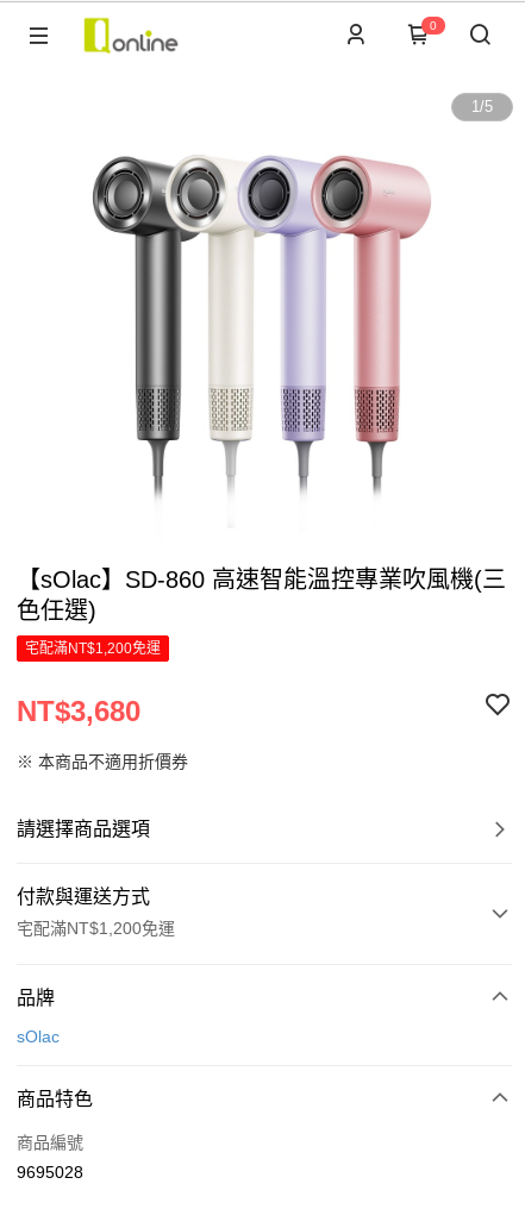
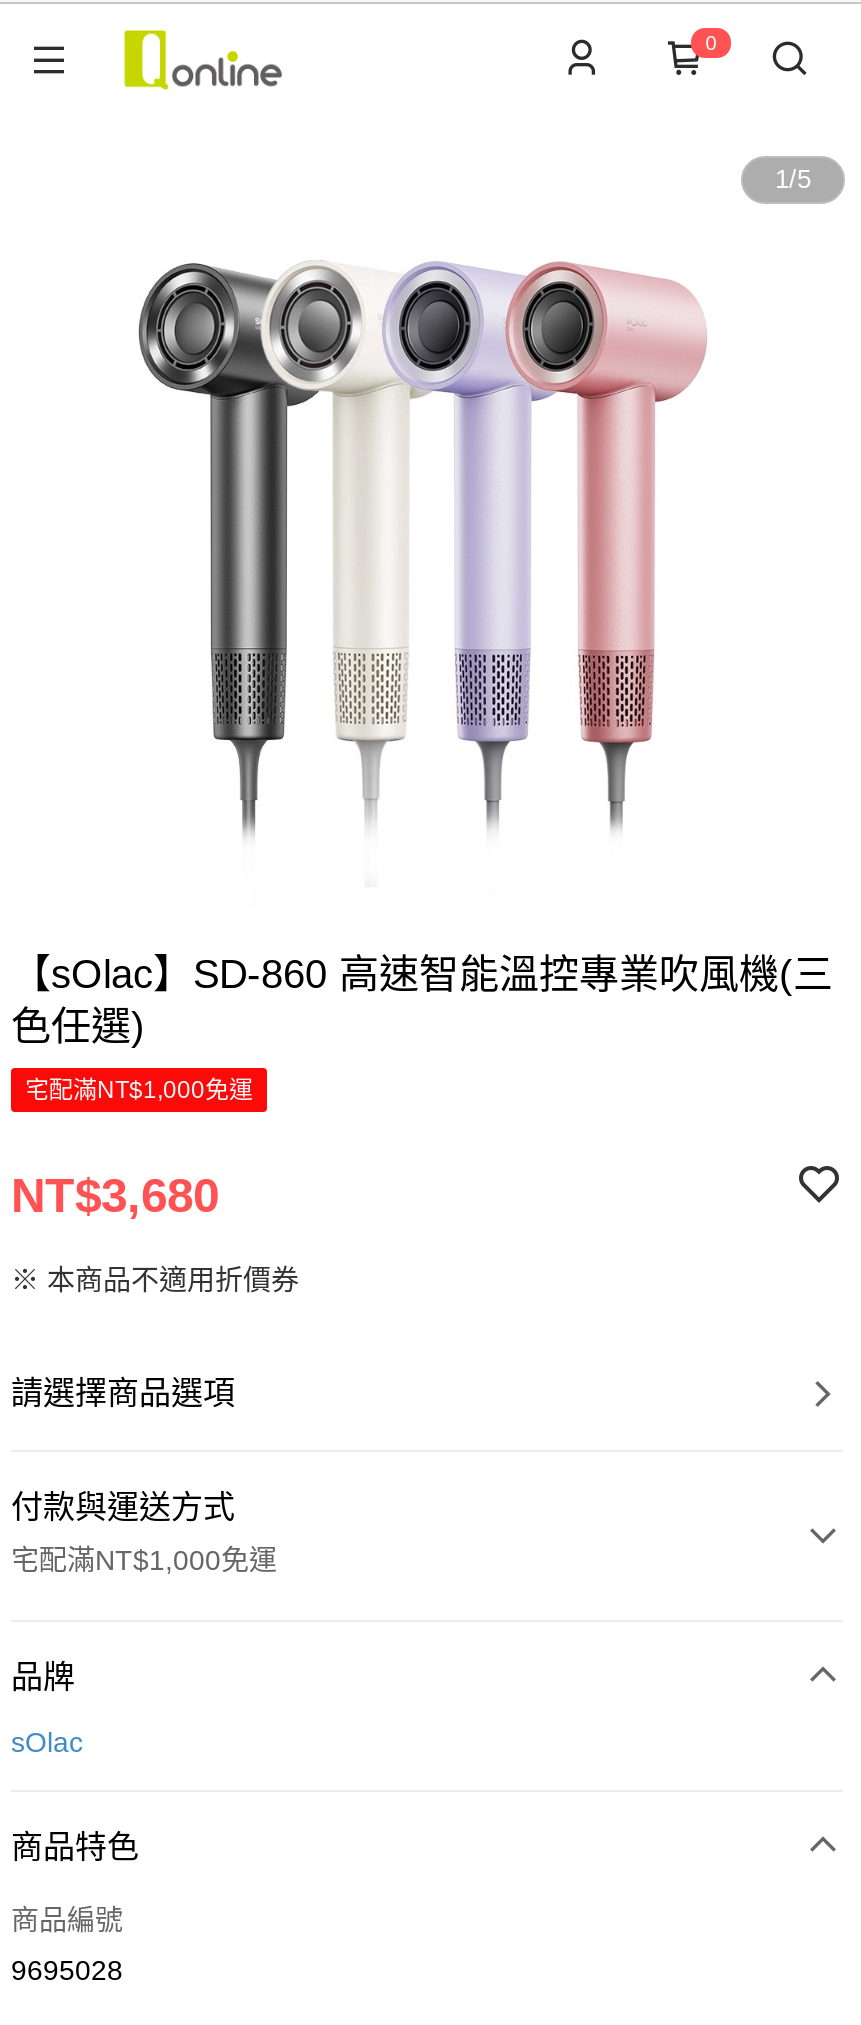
[25,640,161,657] 宅配滿NT$1,200免運 -> [25,1076,253,1104] 宅配滿NT$1,000免運
[17,919,175,938] 宅配滿NT$1,200免運 -> [11,1544,277,1576] 宅配滿NT$1,000免運

